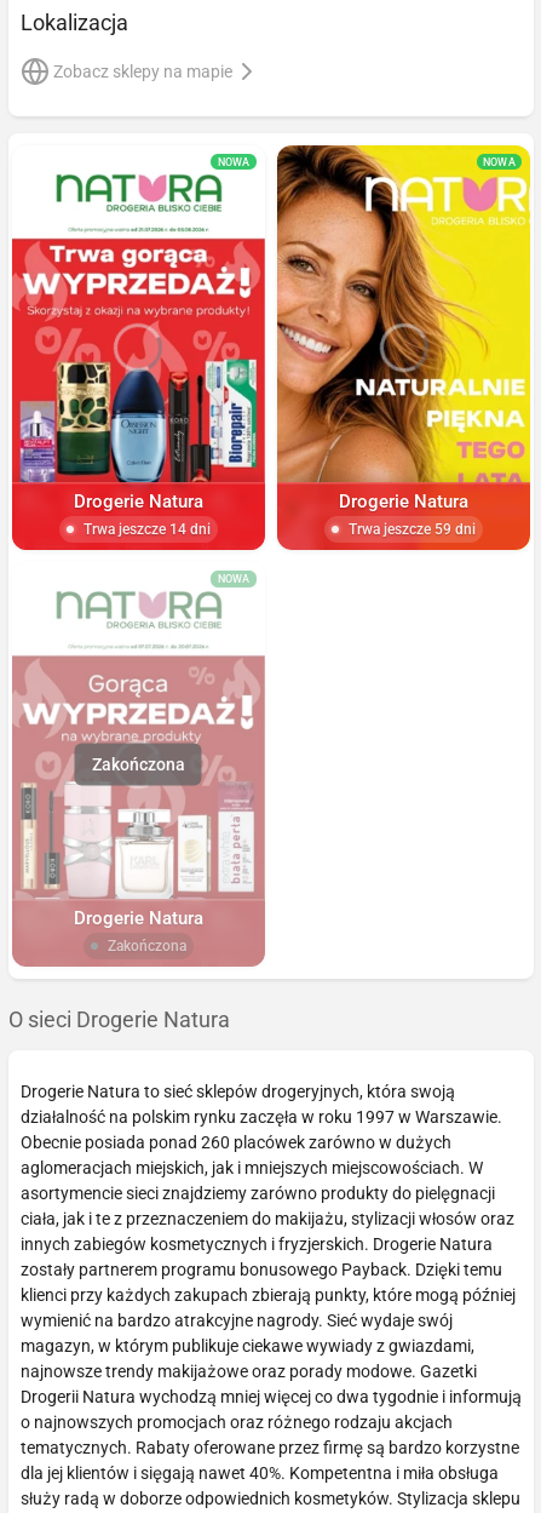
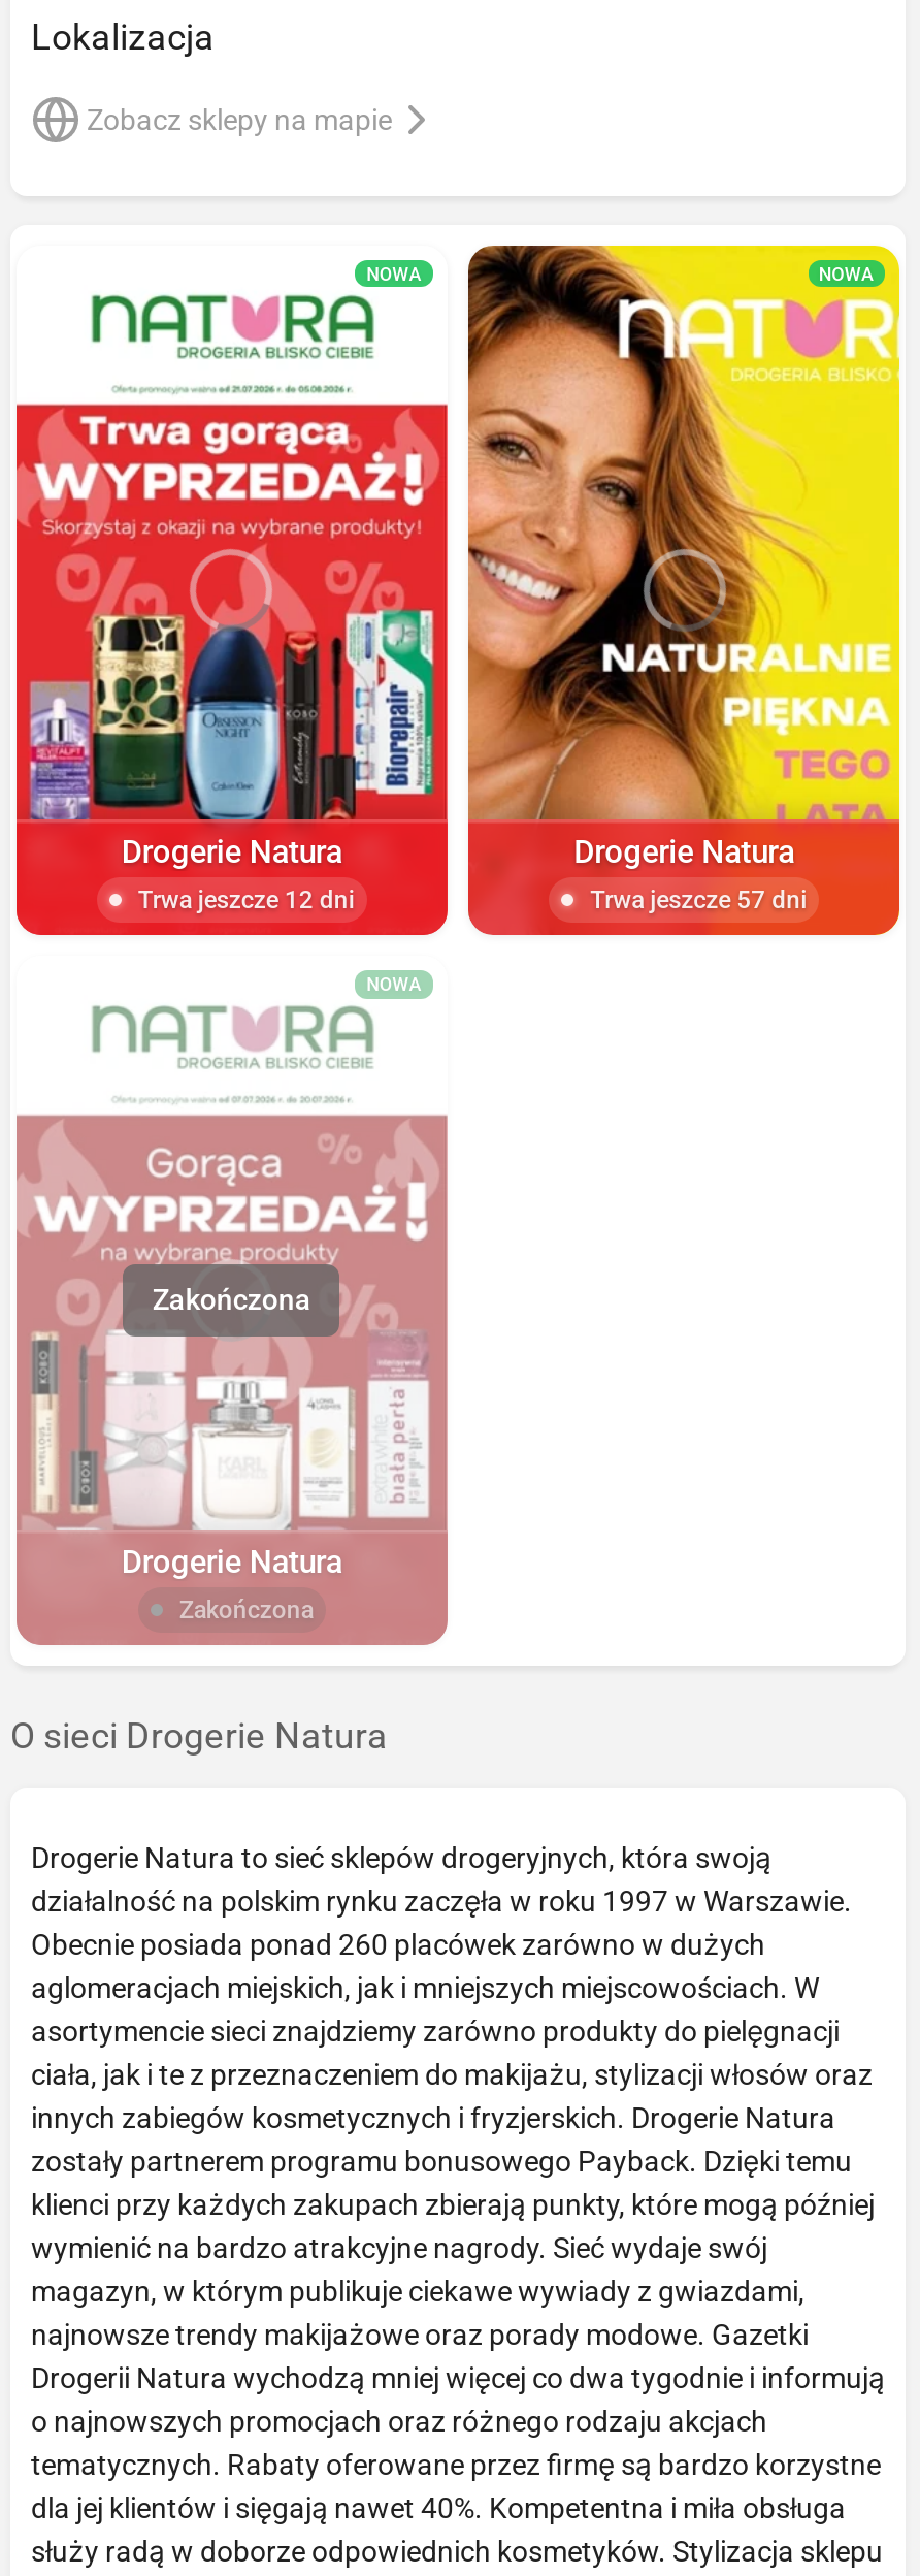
[83,521,210,538] Trwa jeszcze 14 dni -> [138,885,355,914] Trwa jeszcze 12 dni
[349,521,476,538] Trwa jeszcze 59 dni -> [590,885,807,914] Trwa jeszcze 57 dni

